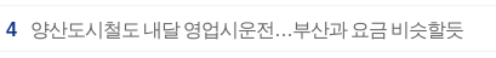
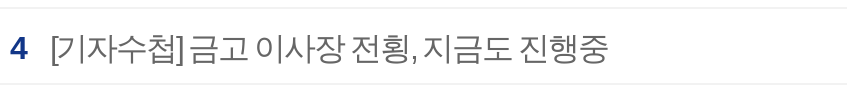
[30,19,463,40] 양산도시철도 내달 영업시운전…부산과 요금 비슷할듯 -> [50,31,608,65] [기자수첩] 금고 이사장 전횡, 지금도 진행중

